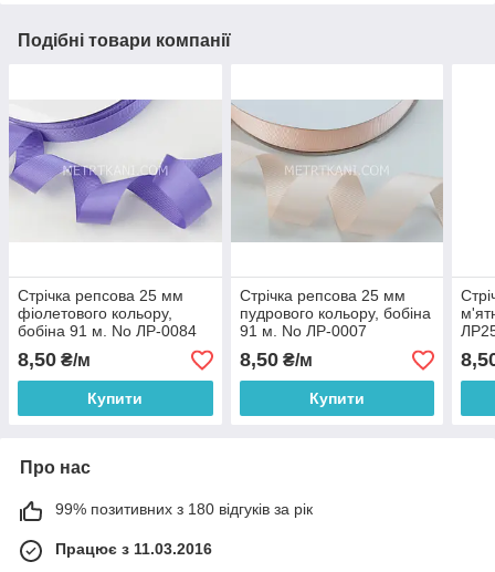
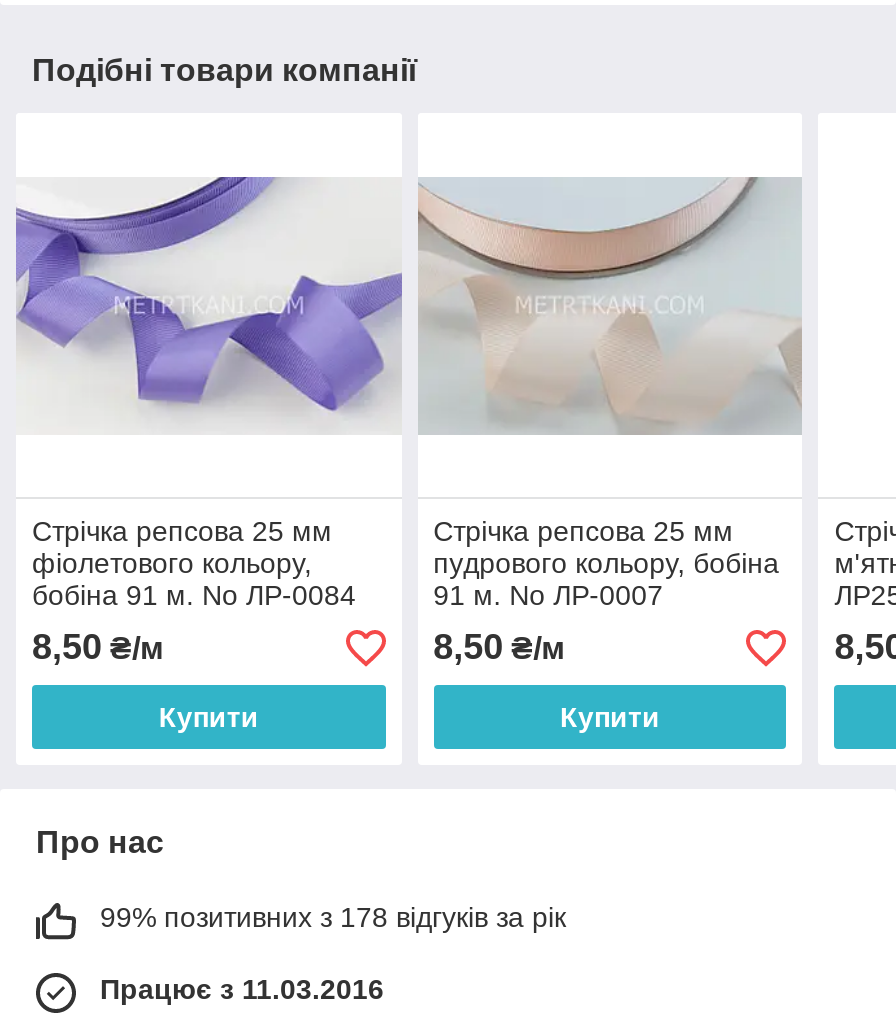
[55,501,313,518] 99% позитивних з 180 відгуків за рік -> [100,902,566,934] 99% позитивних з 178 відгуків за рік

